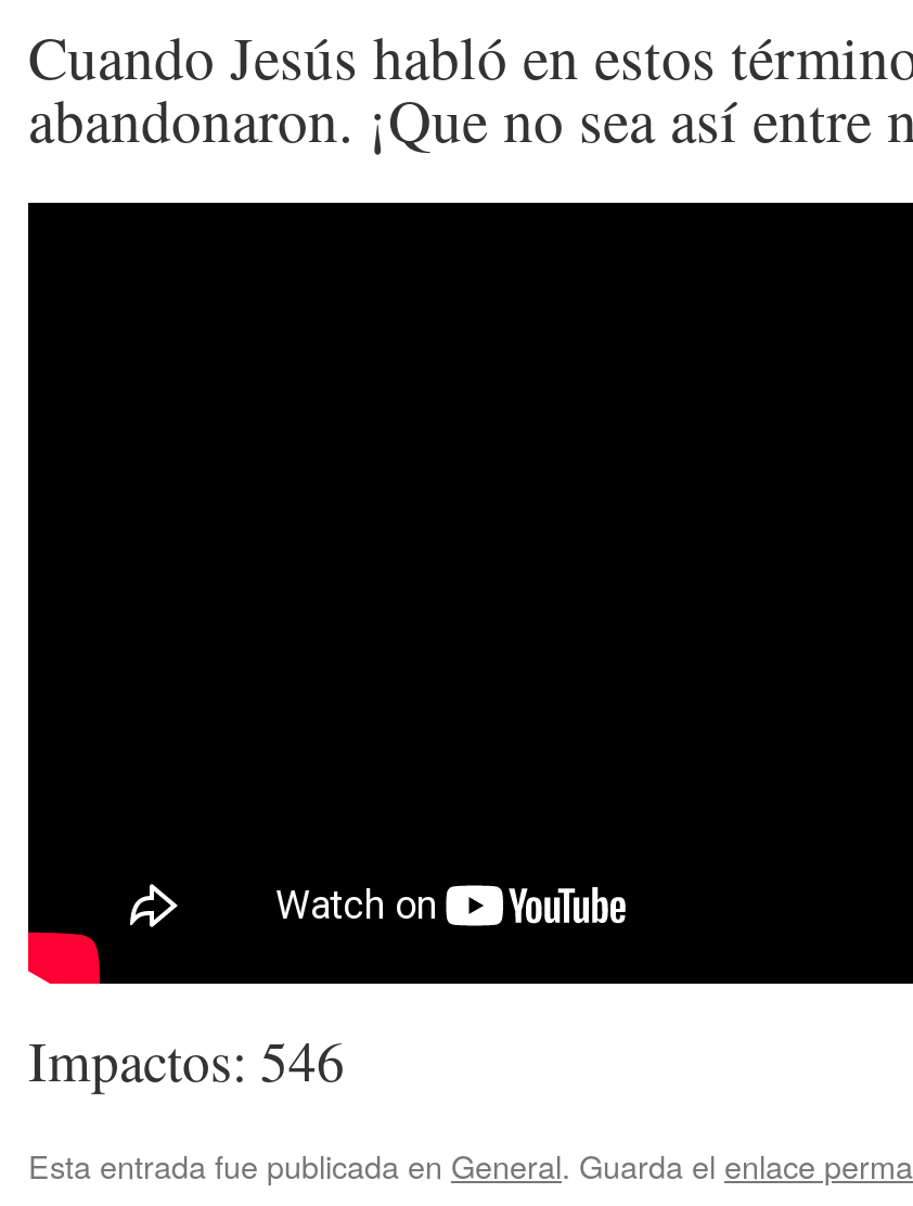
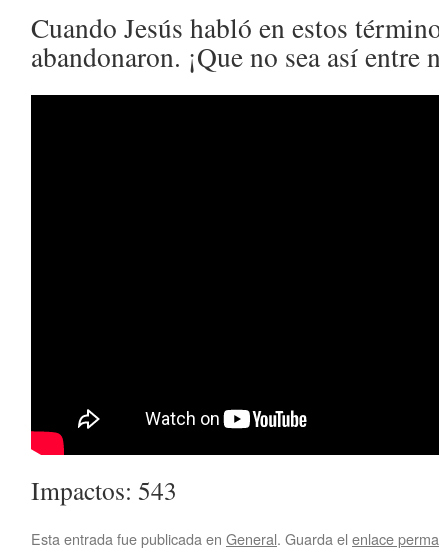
[28,1023,345,1096] Impactos: 546 -> [31,473,177,507] Impactos: 543

